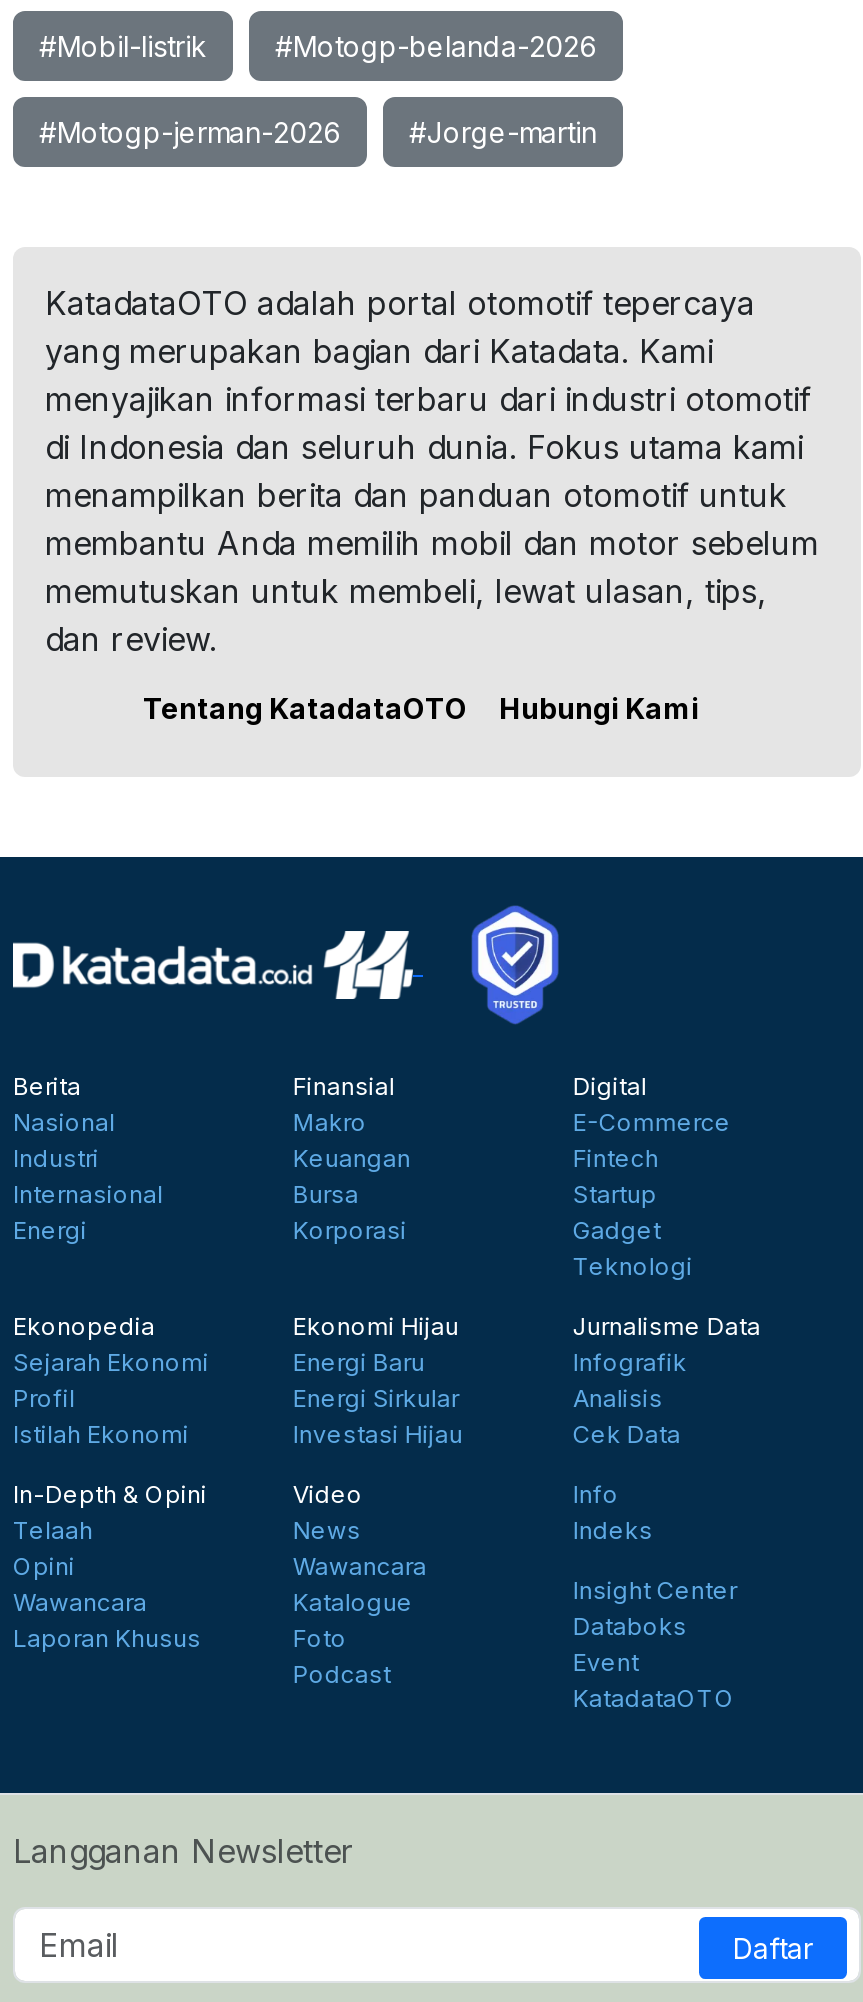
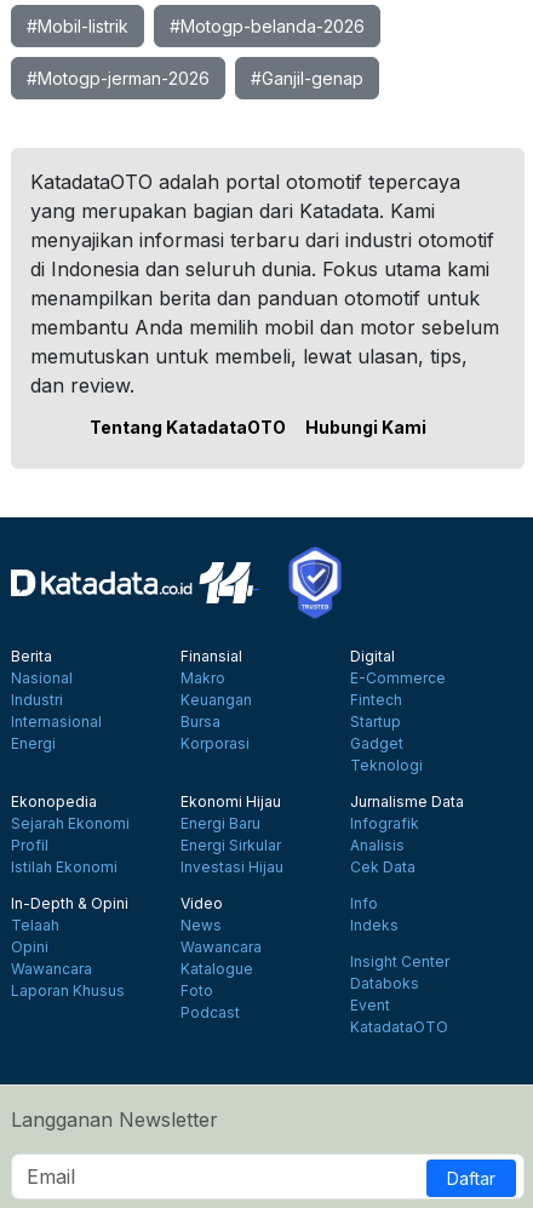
[409,115,597,149] #Jorge-martin -> [251,68,363,88] #Ganjil-genap

